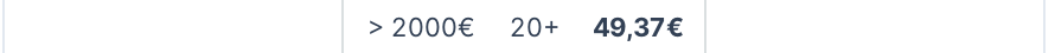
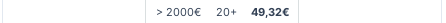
[360,11,685,44] > 2000€ 20+ 49,37€ -> [153,5,290,19] > 2000€ 20+ 49,32€

